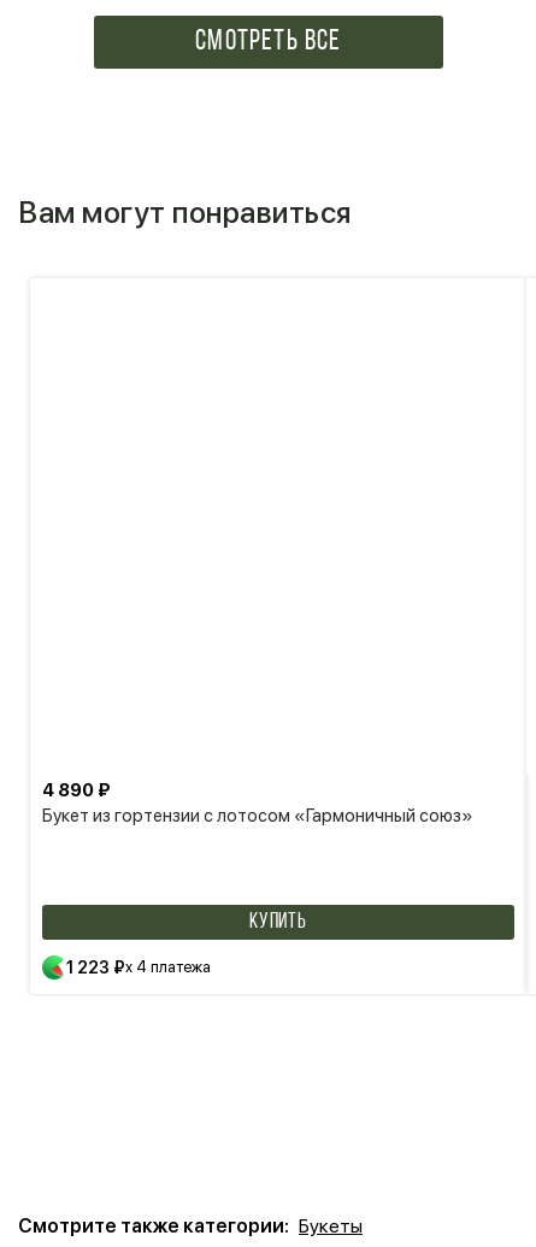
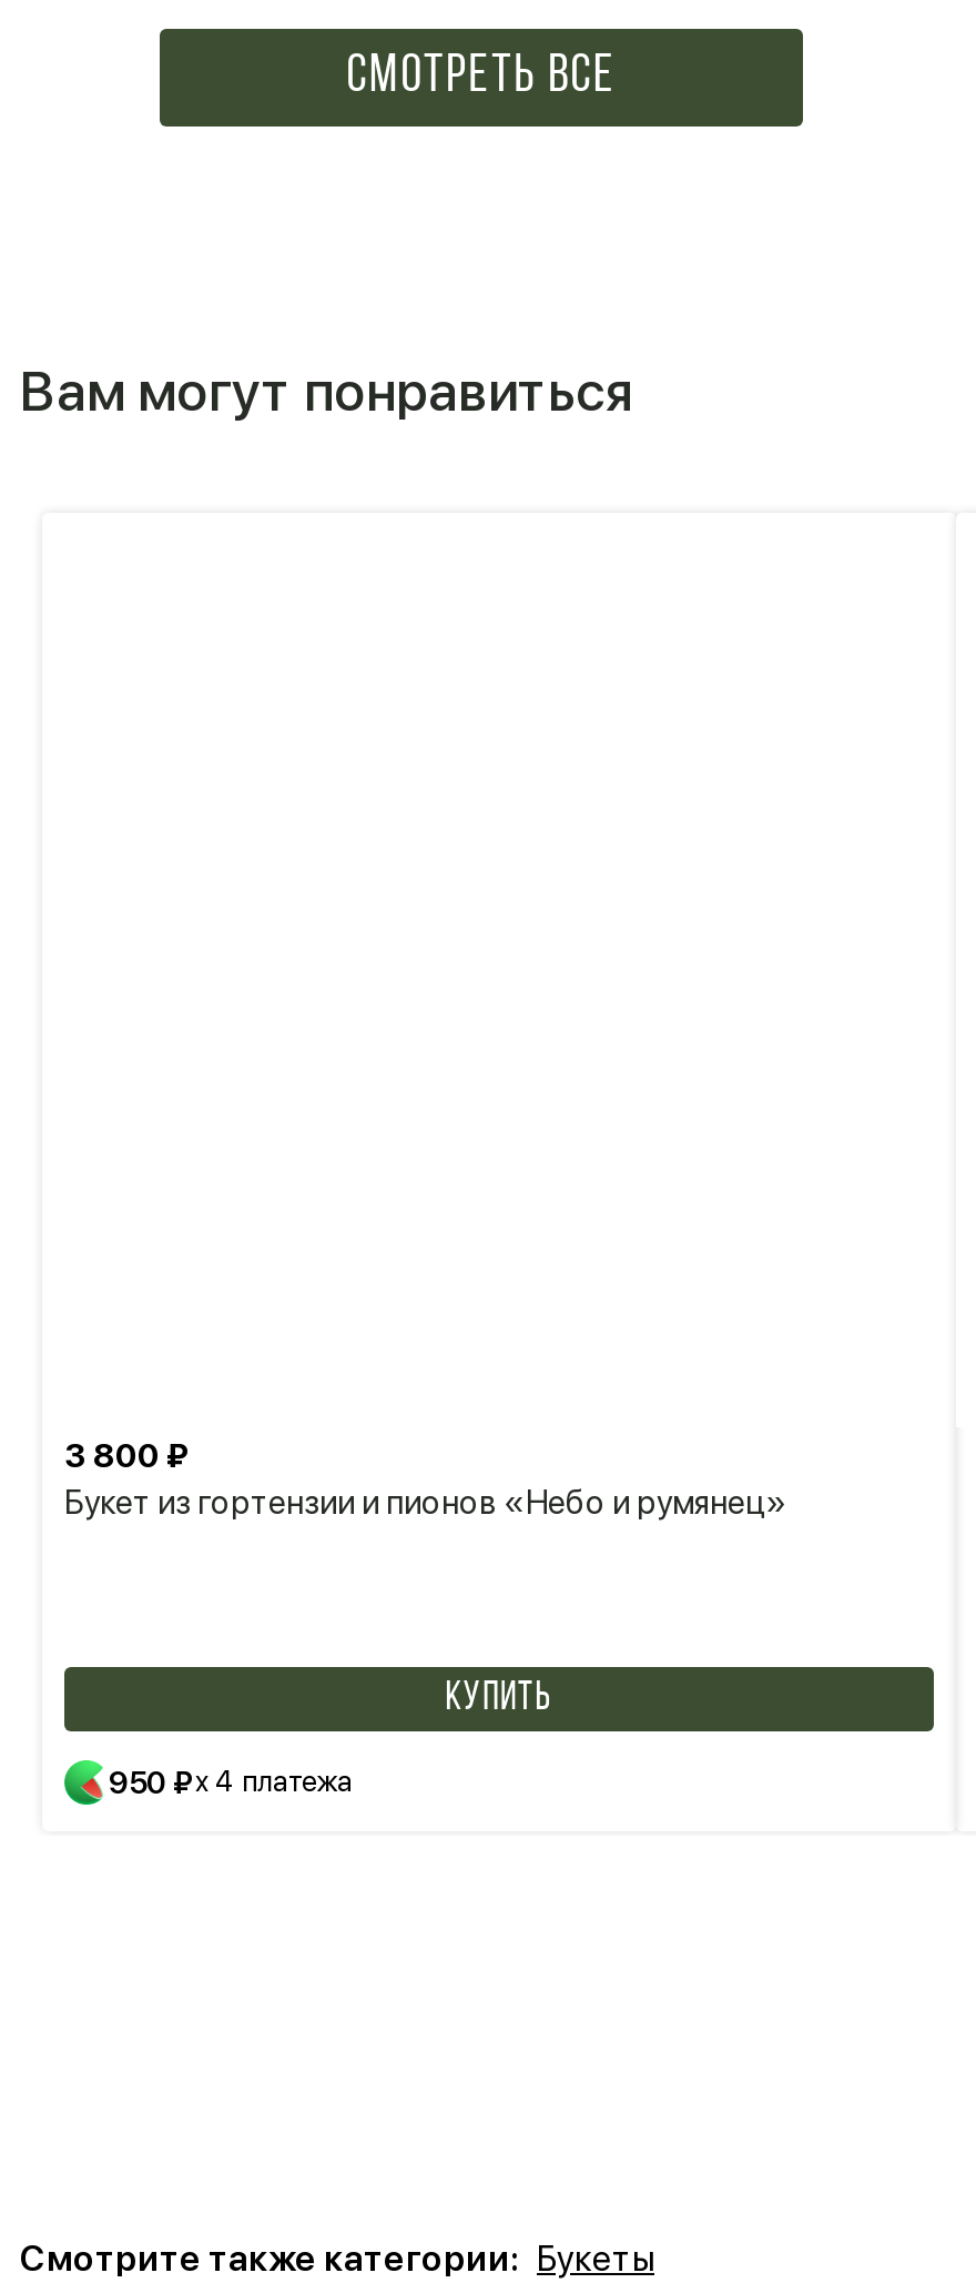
[42,780,111,802] 4 890 ₽ -> [64,1437,191,1477] 3 800 ₽
[42,805,473,827] Букет из гортензии с лотосом «Гармоничный союз» -> [64,1484,787,1524] Букет из гортензии и пионов «Небо и румянец»
[66,958,211,978] 1 223 ₽x 4 платежа -> [109,1766,353,1801] 950 ₽x 4 платежа

